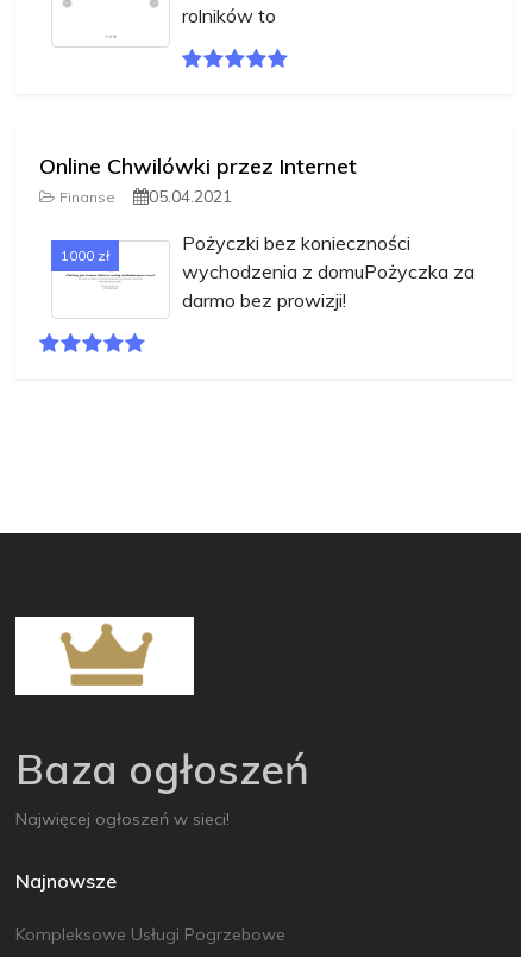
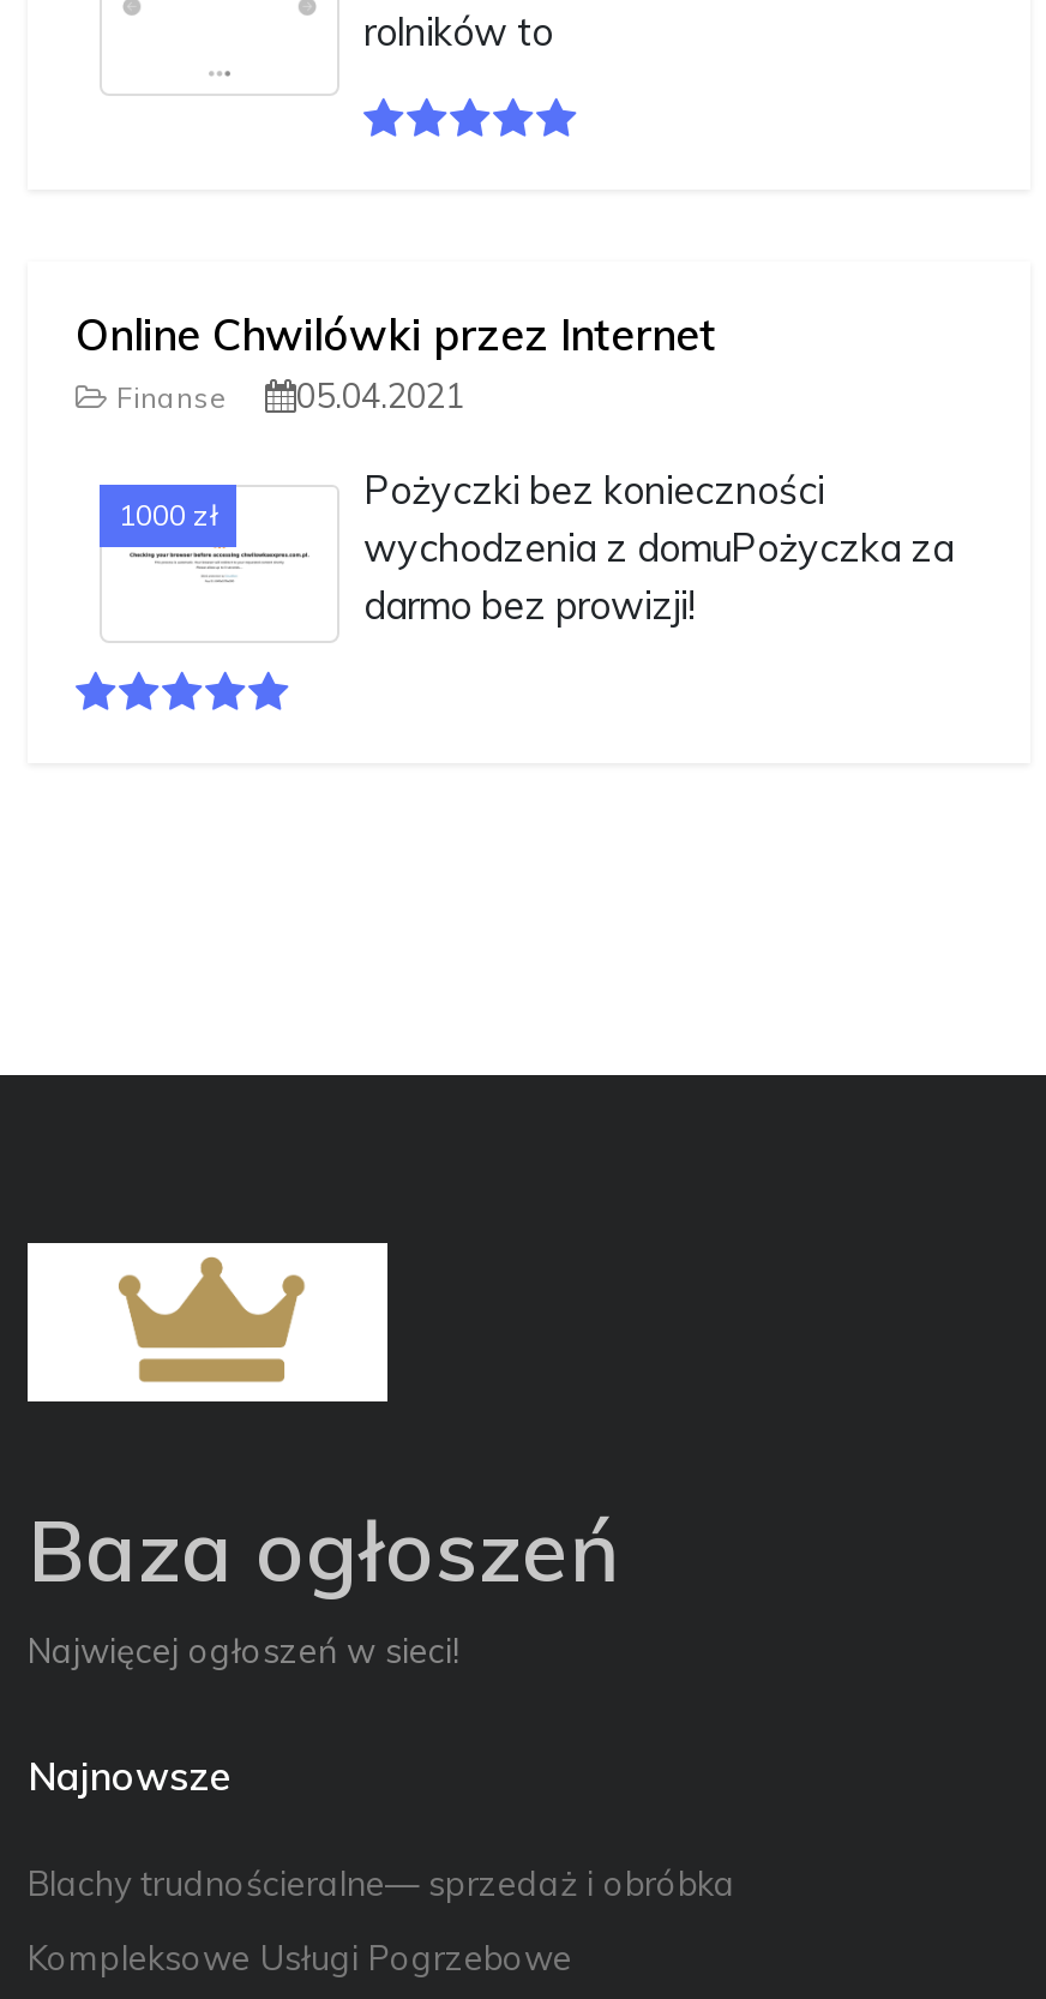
none -> [28,1862,735,1905] Blachy trudnościeralne— sprzedaż i obróbka

